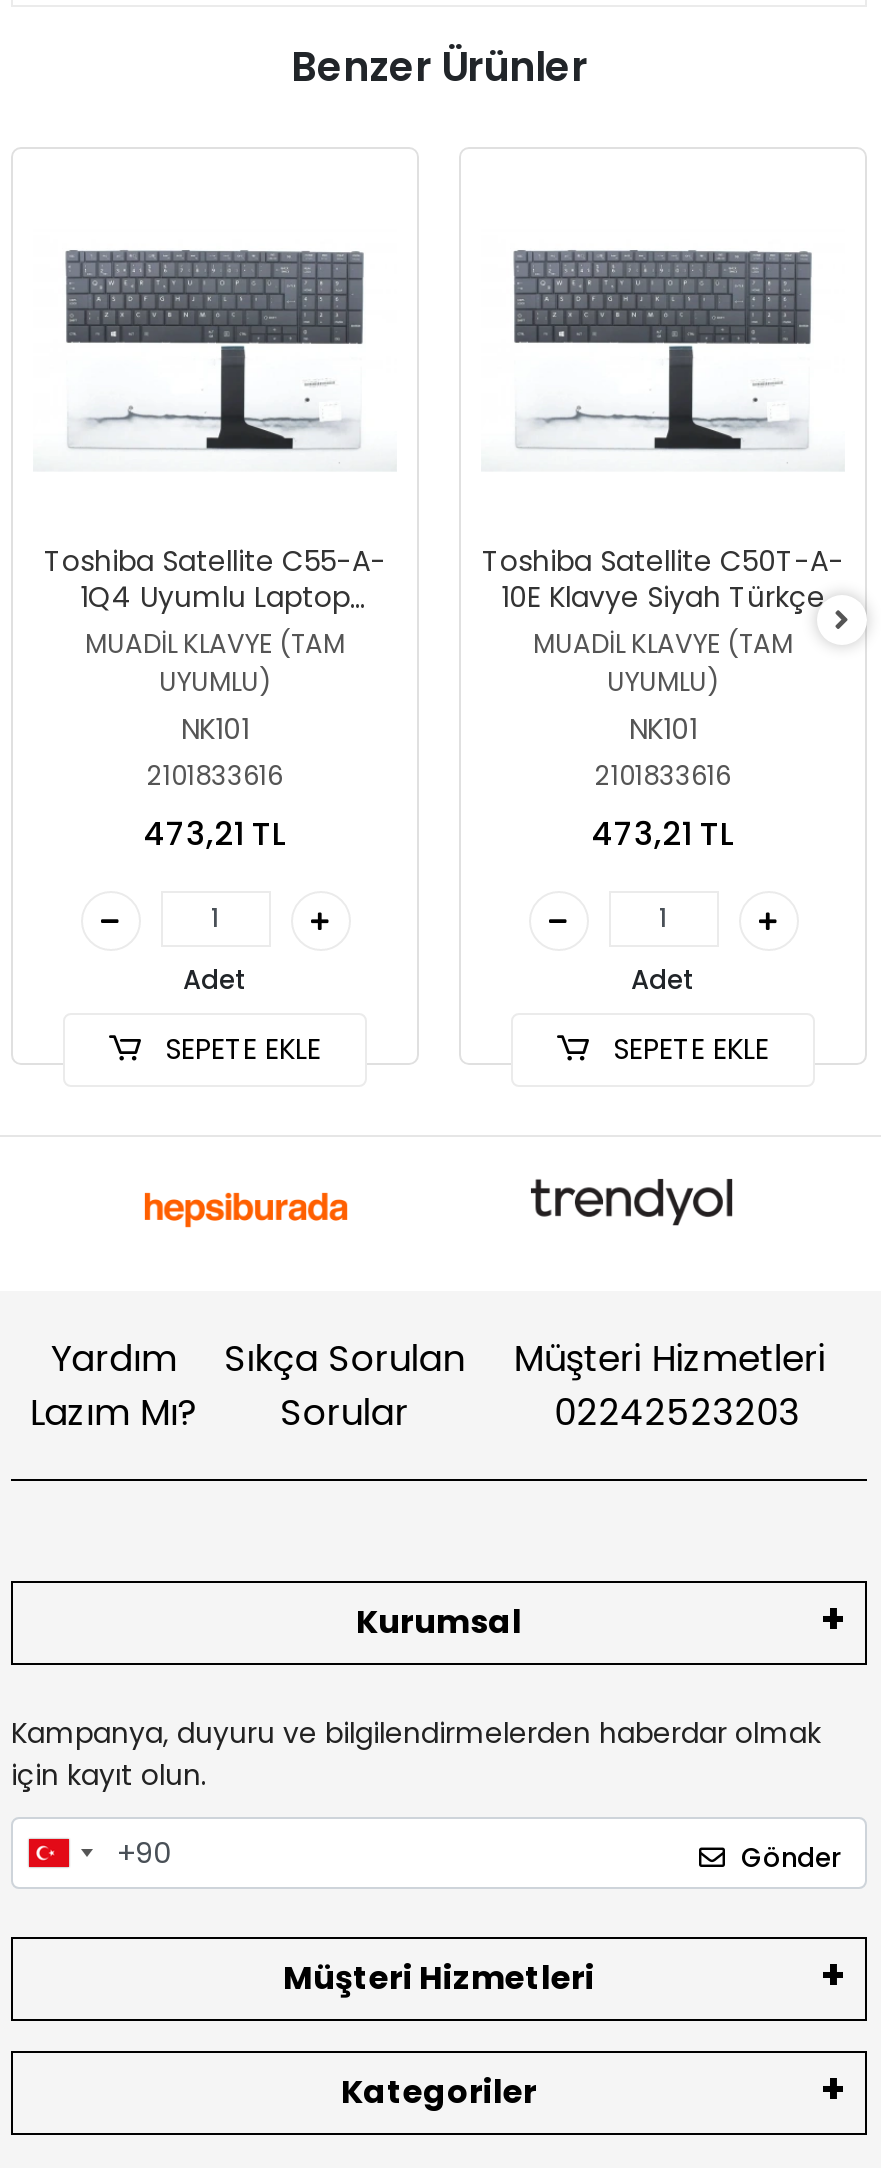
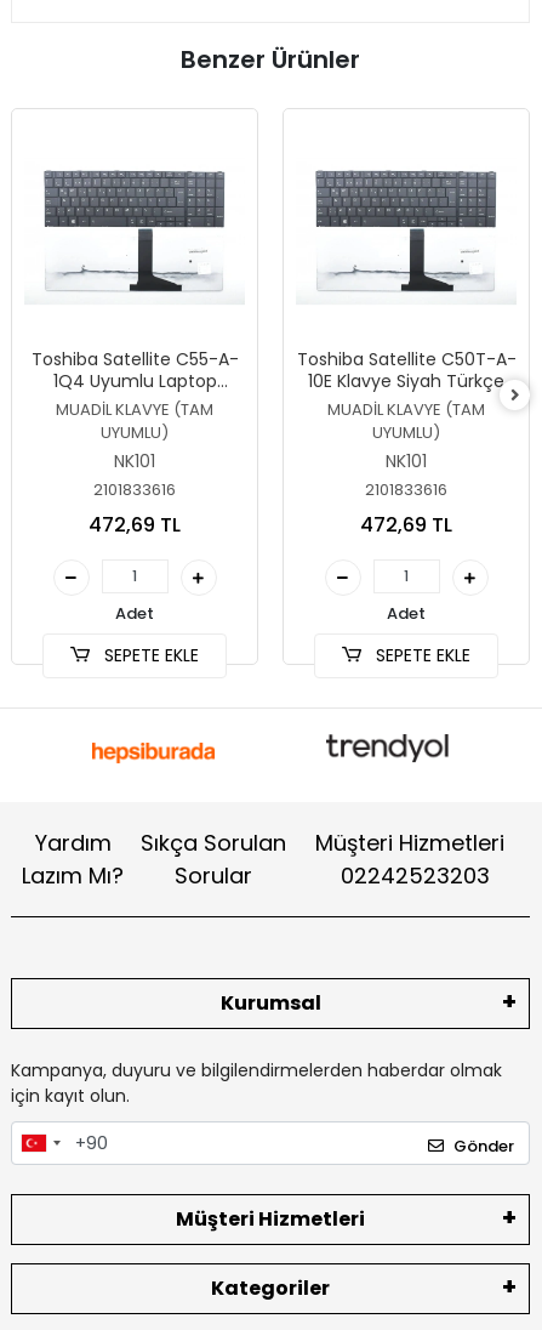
[144,811,286,857] 473,21 TL -> [89,511,181,539] 472,69 TL
[592,811,734,857] 473,21 TL -> [360,511,452,539] 472,69 TL

